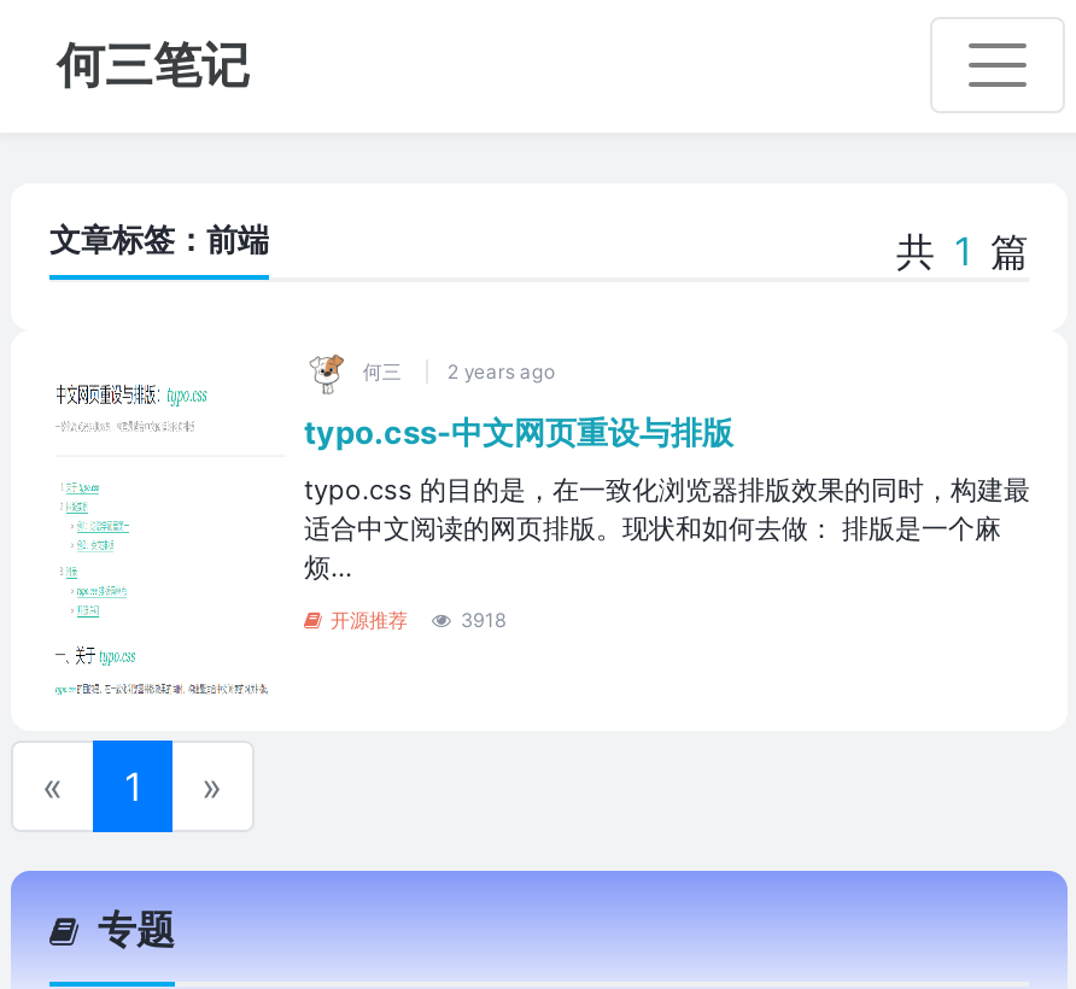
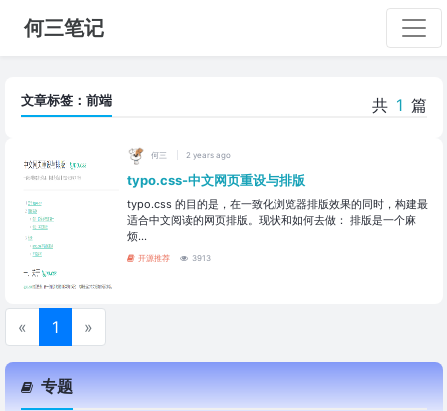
[461,608,507,632] 3918 -> [191,253,210,263] 3913

